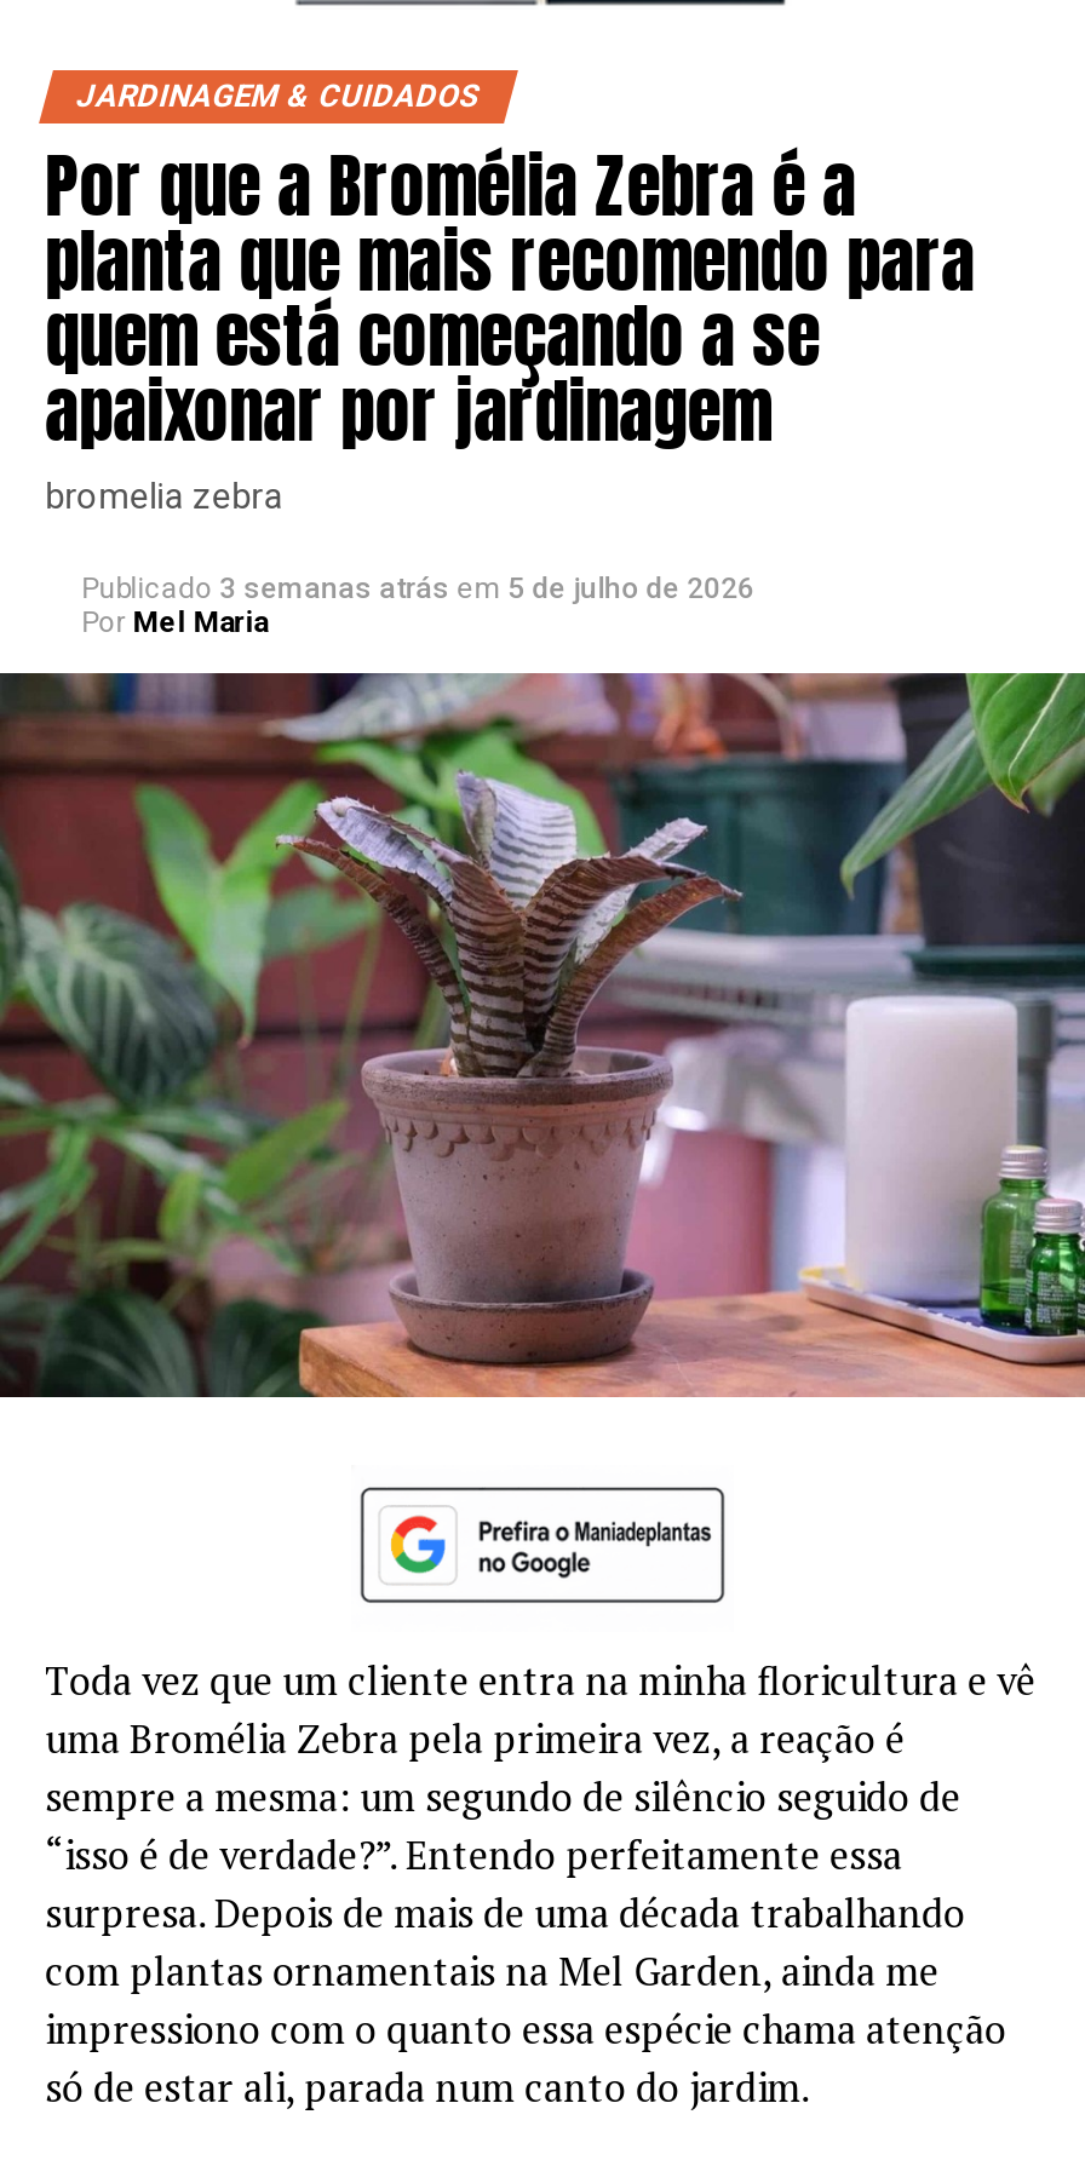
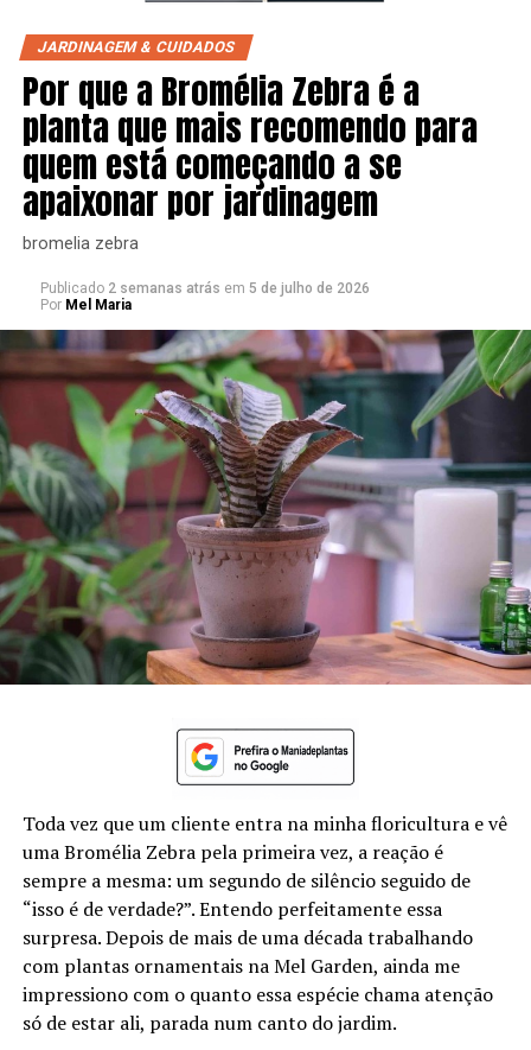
[82,571,755,605] Publicado 3 semanas atrás em 5 de julho de 2026 -> [40,280,369,297] Publicado 2 semanas atrás em 5 de julho de 2026

